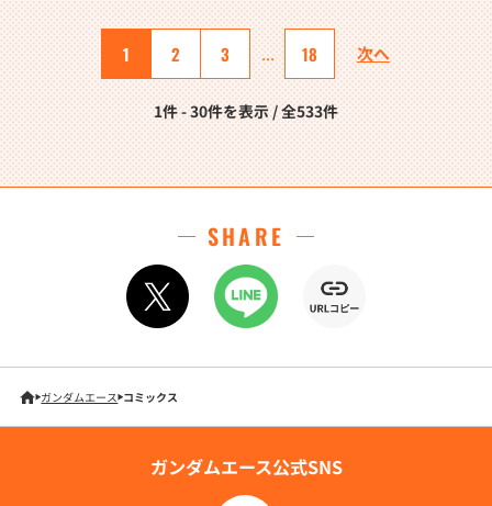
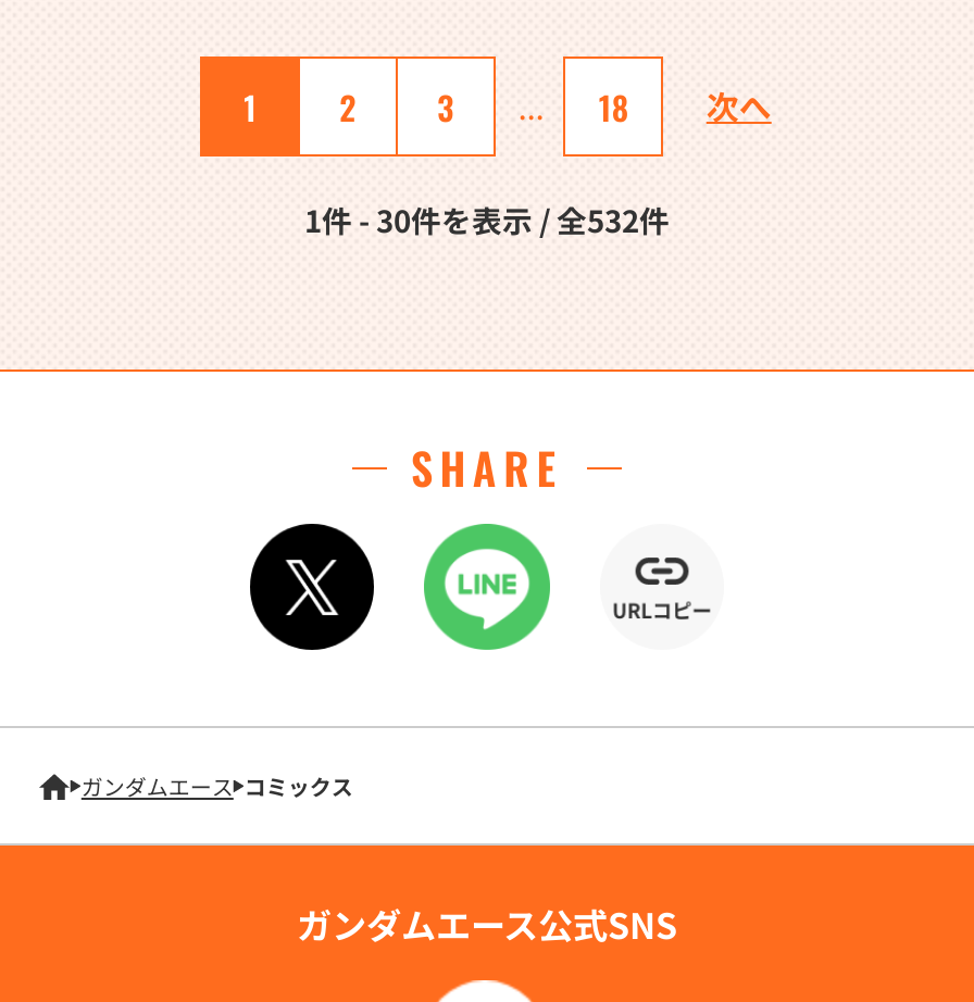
[154,100,338,122] 1件 - 30件を表示 / 全533件 -> [304,198,670,242] 1件 - 30件を表示 / 全532件

